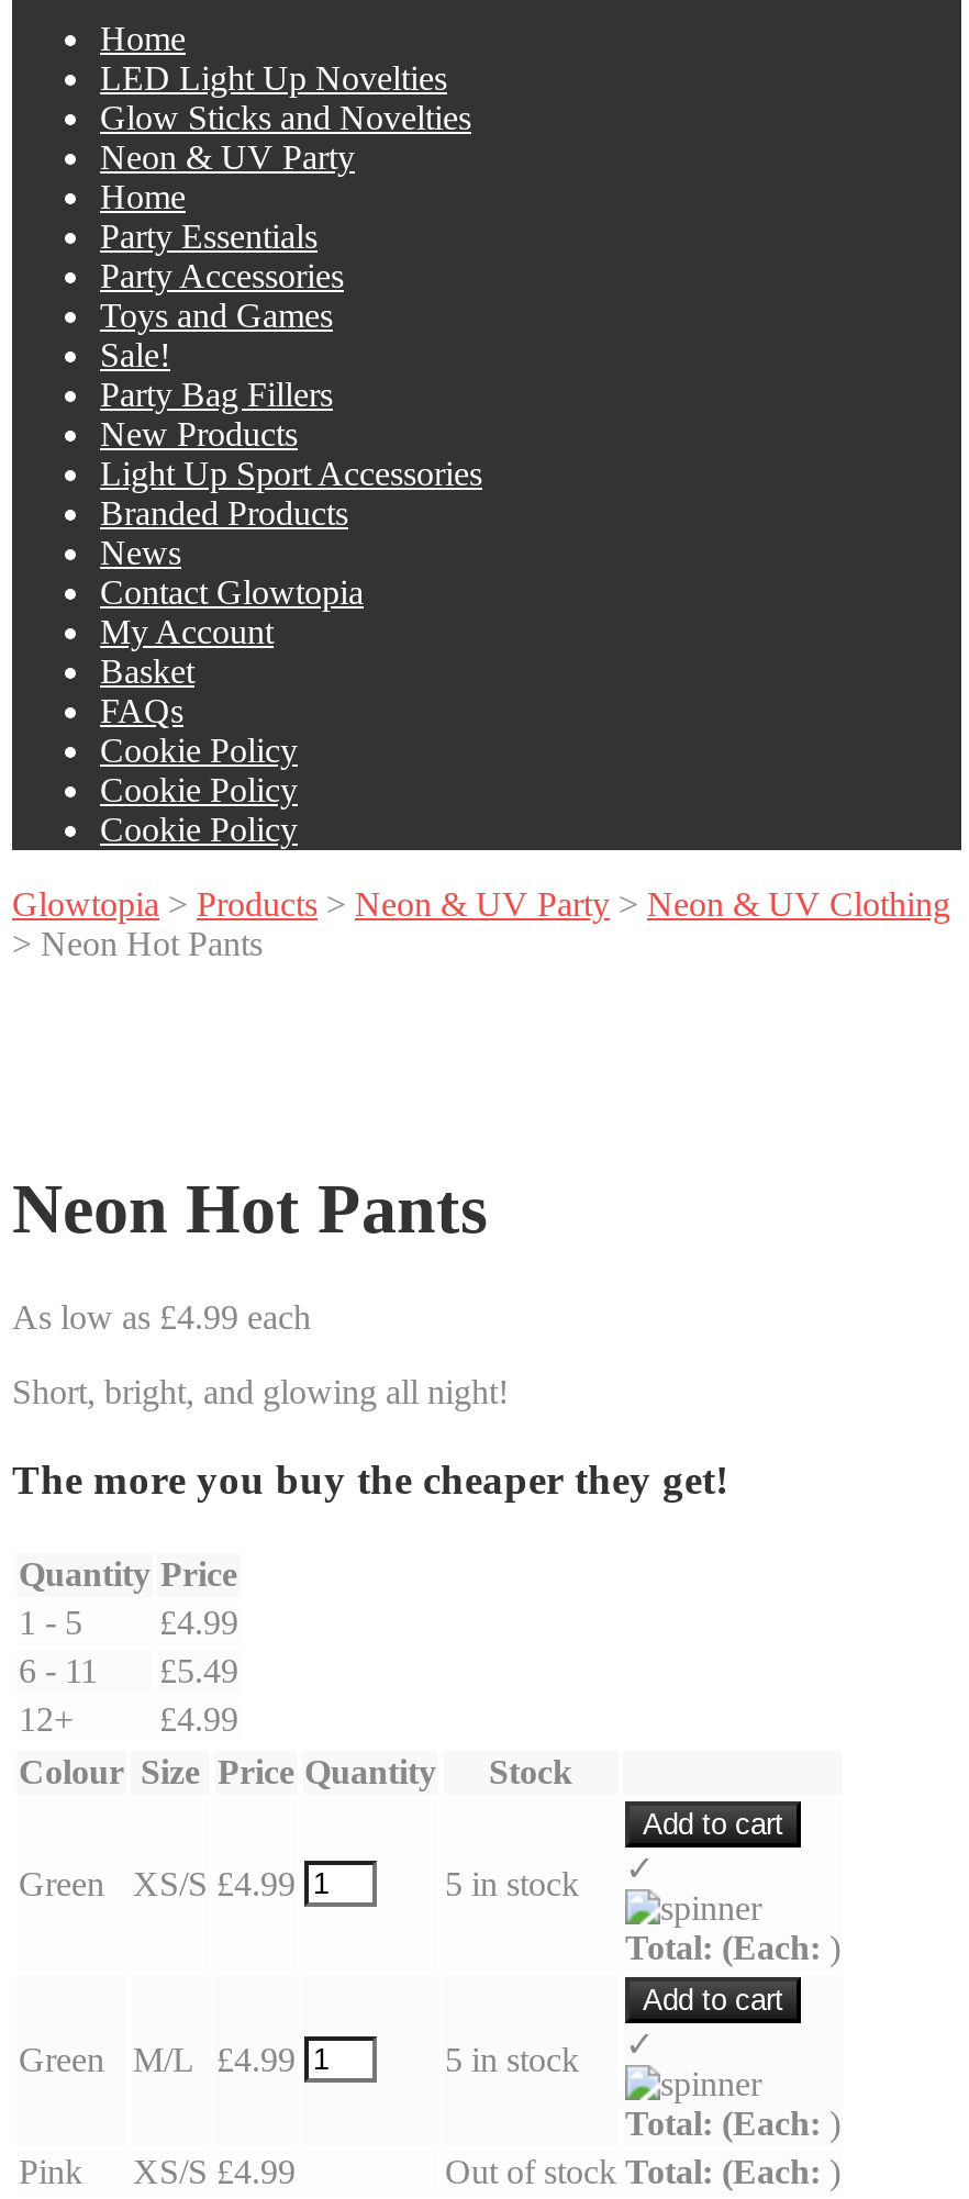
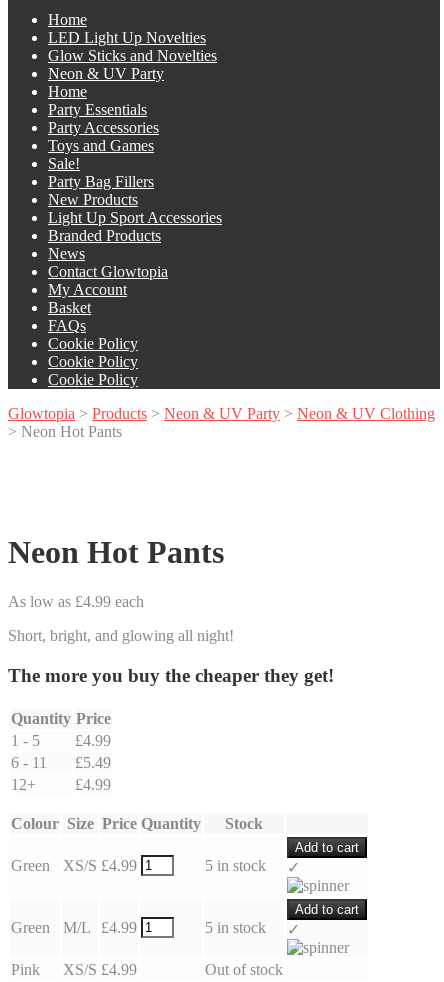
[625,1929,840,1966] Total: (Each: ) -> none
[625,2104,840,2142] Total: (Each: ) -> none
[445,2153,840,2190] Out of stock Total: (Each: ) -> [205,961,283,978] Out of stock

